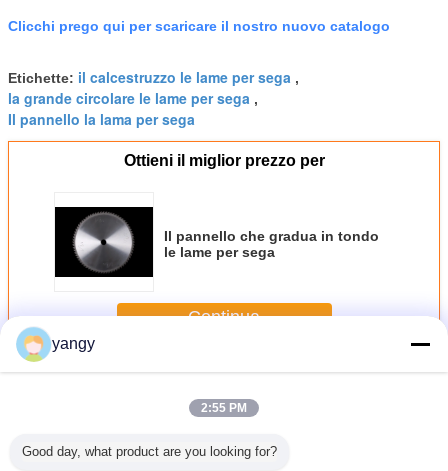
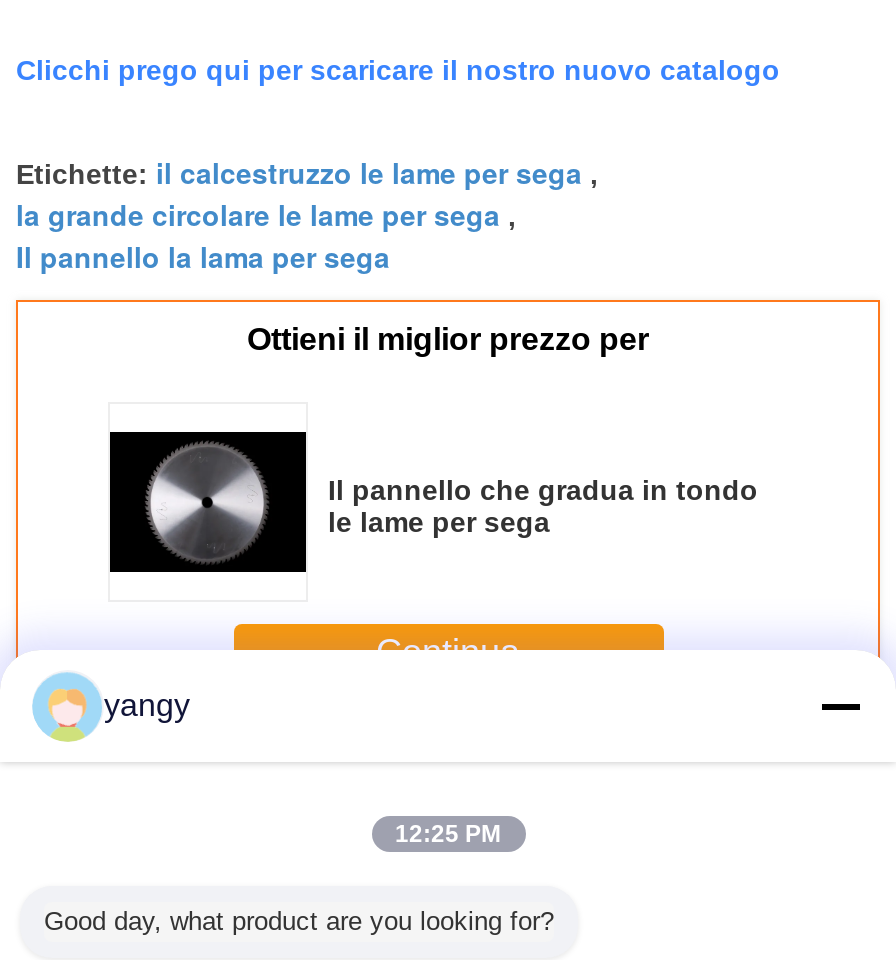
[201,401,247,415] 2:55 PM -> [395,820,501,848] 12:25 PM

